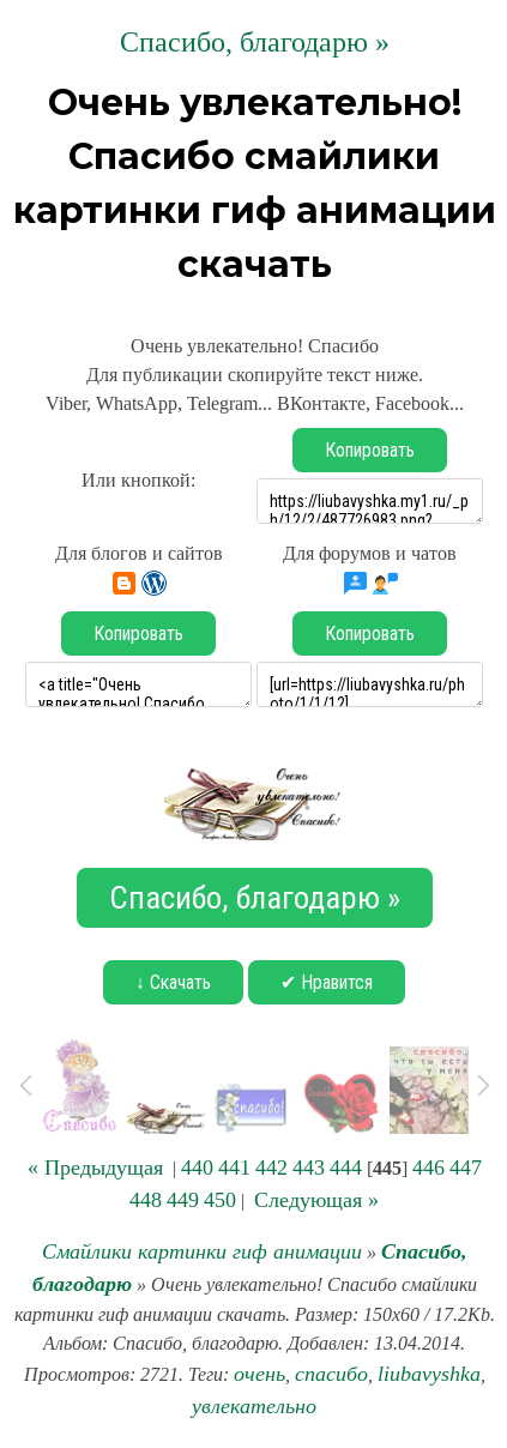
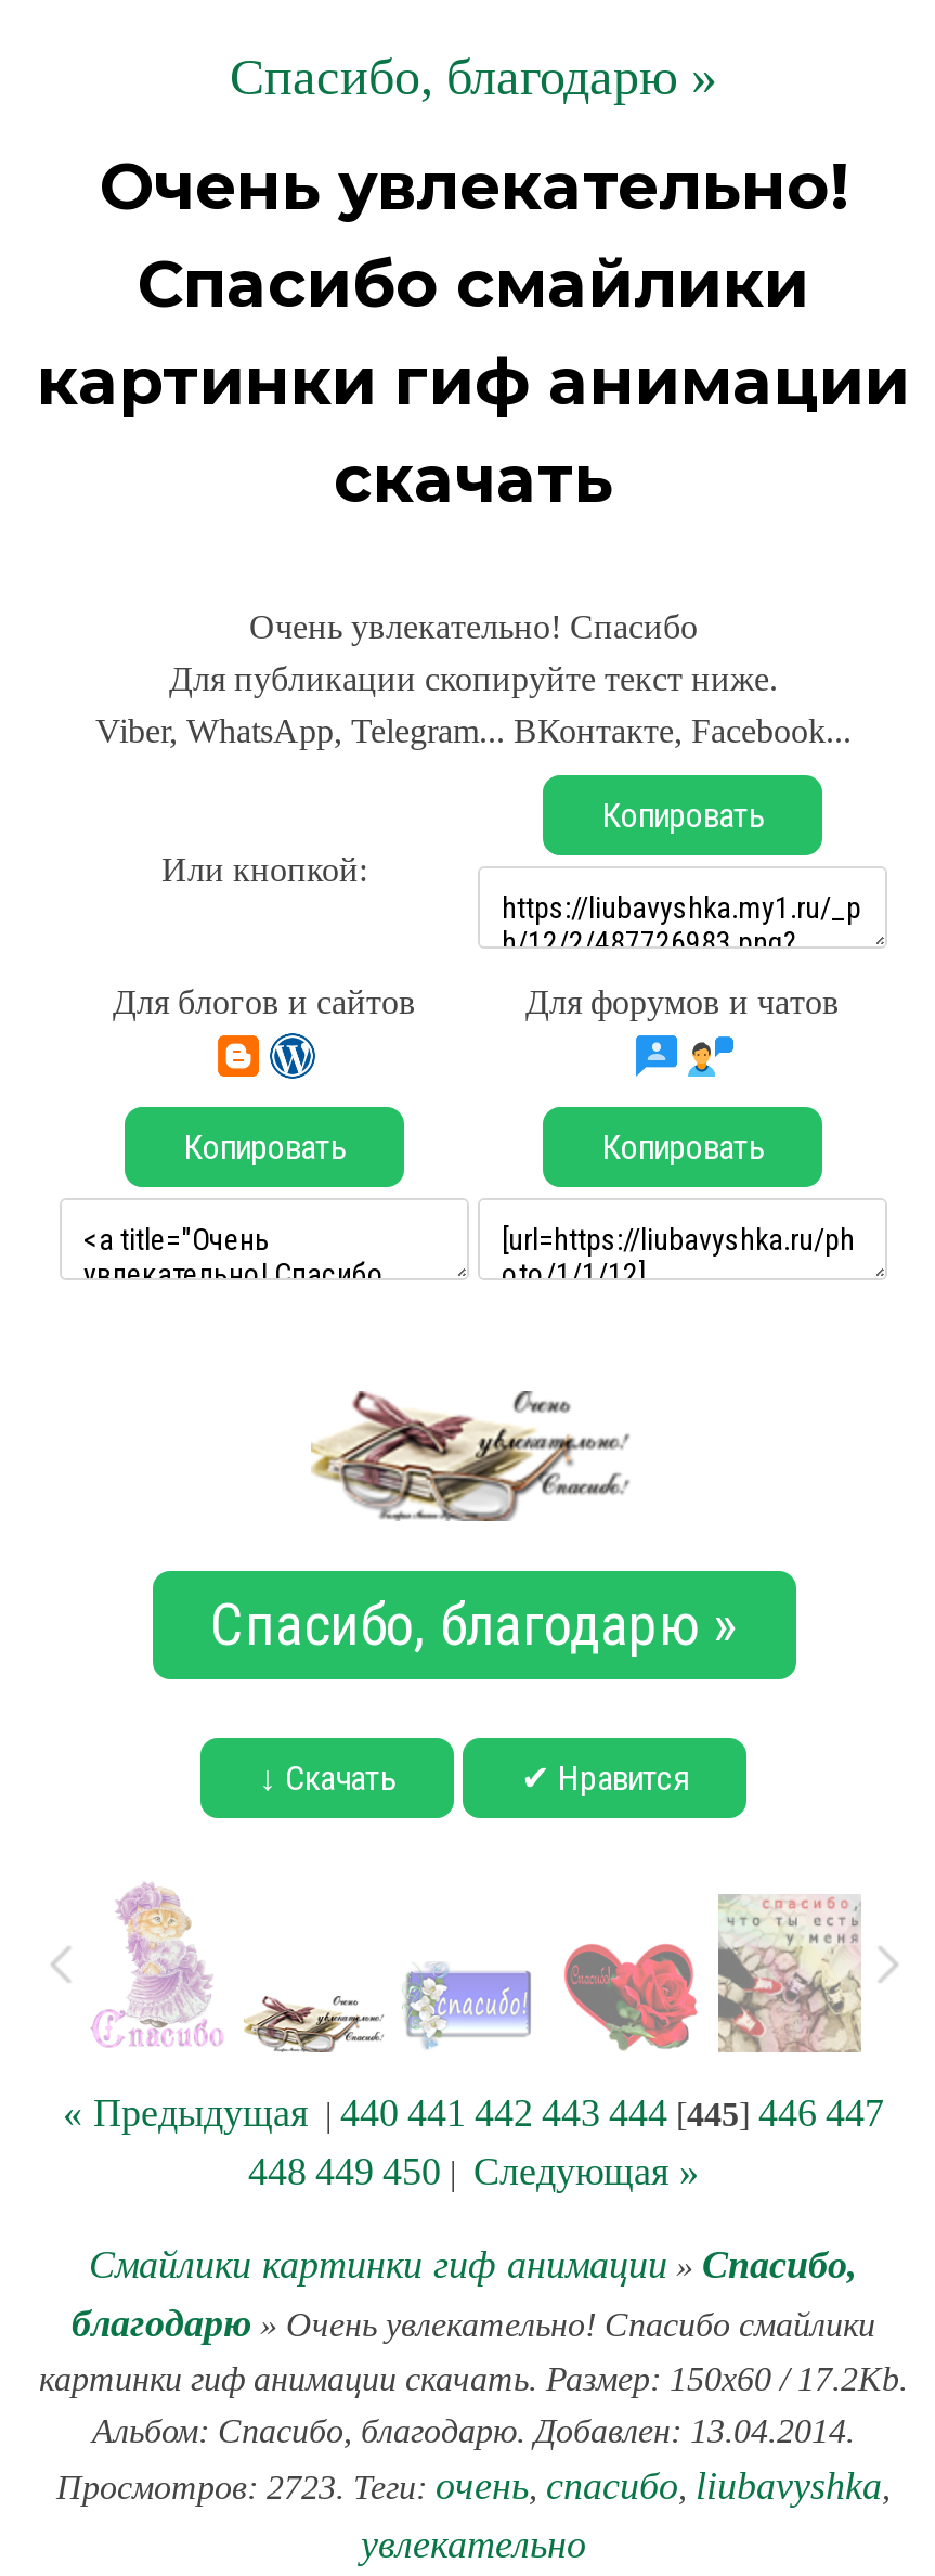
[23,1362,485,1386] Просмотров: 2721. Теги: очень, спасибо, liubavyshka, -> [56,2464,891,2508] Просмотров: 2723. Теги: очень, спасибо, liubavyshka,

